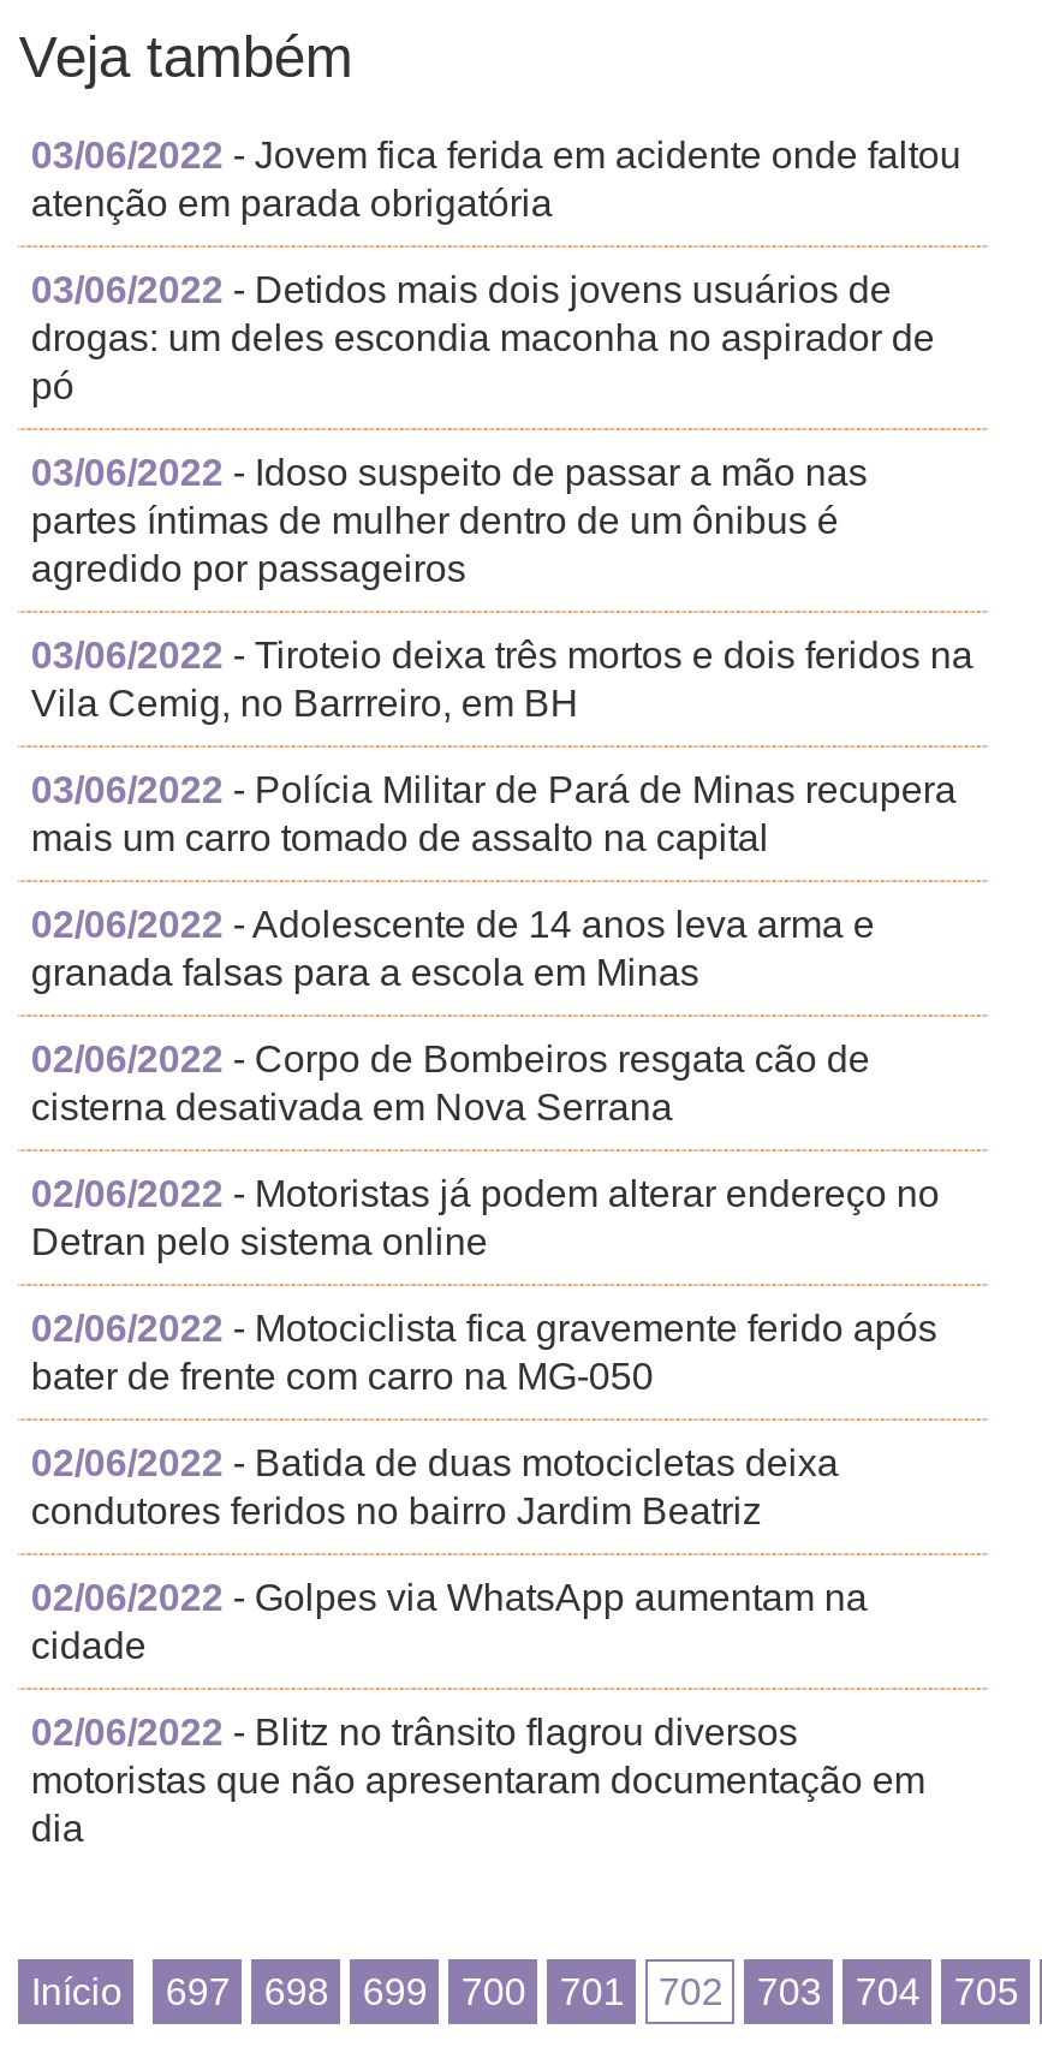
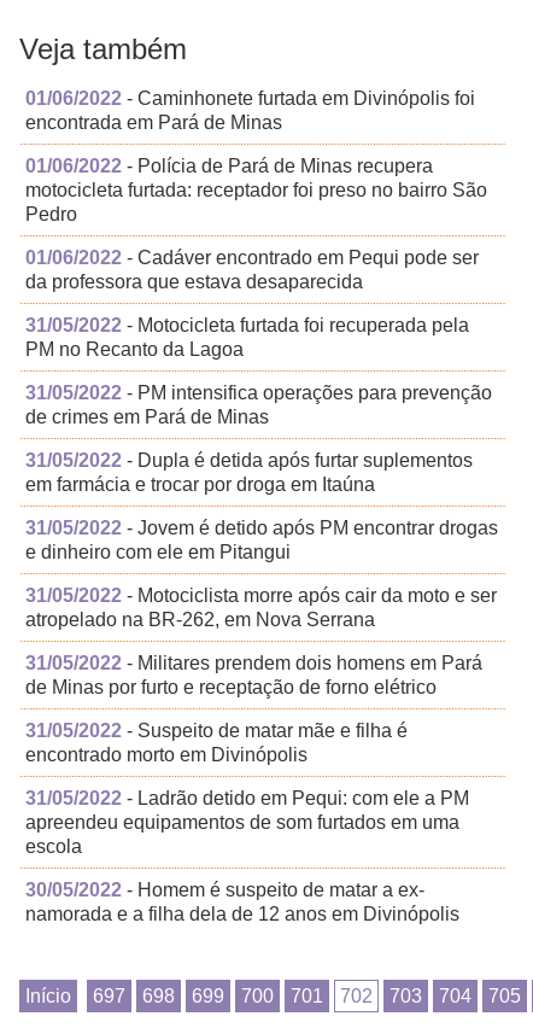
[31,135,961,224] 03/06/2022 - Jovem fica ferida em acidente onde faltou | atenção em parada obrigatória -> [26,88,476,133] 01/06/2022 - Caminhonete furtada em Divinópolis foi | encontrada em Pará de Minas
[31,269,935,407] 03/06/2022 - Detidos mais dois jovens usuários de | drogas: um deles escondia maconha no aspirador de | pó -> [26,156,488,225] 01/06/2022 - Polícia de Pará de Minas recupera | motocicleta furtada: receptador foi preso no bairro São | Pedro
[31,452,867,589] 03/06/2022 - Idoso suspeito de passar a mão nas | partes íntimas de mulher dentro de um ônibus é | agredido por passageiros -> [26,247,479,292] 01/06/2022 - Cadáver encontrado em Pequi pode ser | da professora que estava desaparecida
[31,635,973,724] 03/06/2022 - Tiroteio deixa três mortos e dois feridos na | Vila Cemig, no Barrreiro, em BH -> [26,315,470,360] 31/05/2022 - Motocicleta furtada foi recuperada pela | PM no Recanto da Lagoa
[31,770,956,858] 03/06/2022 - Polícia Militar de Pará de Minas recupera | mais um carro tomado de assalto na capital -> [26,383,492,427] 31/05/2022 - PM intensifica operações para prevenção | de crimes em Pará de Minas
[31,904,875,993] 02/06/2022 - Adolescente de 14 anos leva arma e | granada falsas para a escola em Minas -> [26,450,473,495] 31/05/2022 - Dupla é detida após furtar suplementos | em farmácia e trocar por droga em Itaúna
[31,1039,870,1128] 02/06/2022 - Corpo de Bombeiros resgata cão de | cisterna desativada em Nova Serrana -> [26,518,499,562] 31/05/2022 - Jovem é detido após PM encontrar drogas | e dinheiro com ele em Pitangui
[31,1173,940,1262] 02/06/2022 - Motoristas já podem alterar endereço no | Detran pelo sistema online -> [26,585,497,630] 31/05/2022 - Motociclista morre após cair da moto e ser | atropelado na BR-262, em Nova Serrana
[31,1308,937,1397] 02/06/2022 - Motociclista fica gravemente ferido após | bater de frente com carro na MG-050 -> [26,653,483,698] 31/05/2022 - Militares prendem dois homens em Pará | de Minas por furto e receptação de forno elétrico
[31,1443,839,1532] 02/06/2022 - Batida de duas motocicletas deixa | condutores feridos no bairro Jardim Beatriz -> [26,720,408,765] 31/05/2022 - Suspeito de matar mãe e filha é | encontrado morto em Divinópolis
[31,1577,867,1666] 02/06/2022 - Golpes via WhatsApp aumentam na | cidade -> [26,788,470,857] 31/05/2022 - Ladrão detido em Pequi: com ele a PM | apreendeu equipamentos de som furtados em uma | escola
[31,1712,925,1849] 02/06/2022 - Blitz no trânsito flagrou diversos | motoristas que não apresentaram documentação em | dia -> [26,880,460,924] 30/05/2022 - Homem é suspeito de matar a ex- | namorada e a filha dela de 12 anos em Divinópolis

